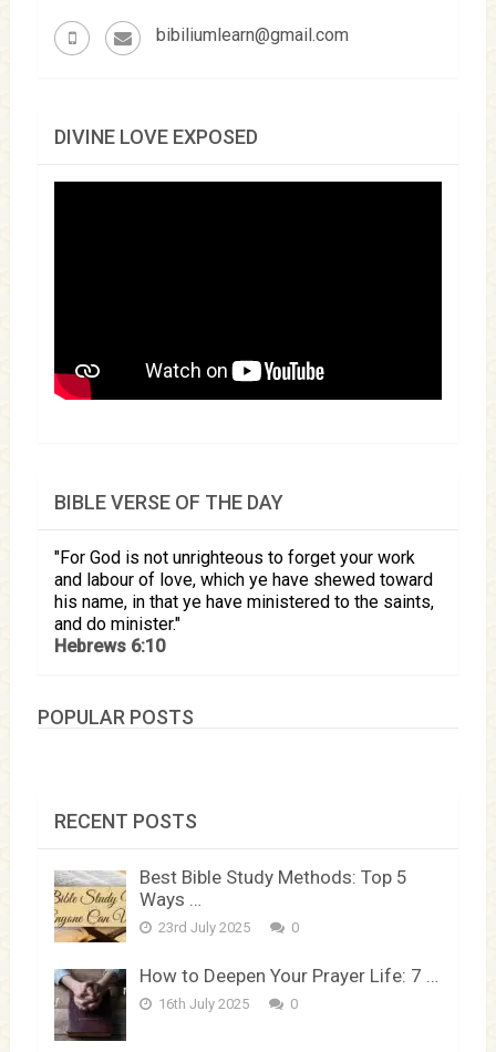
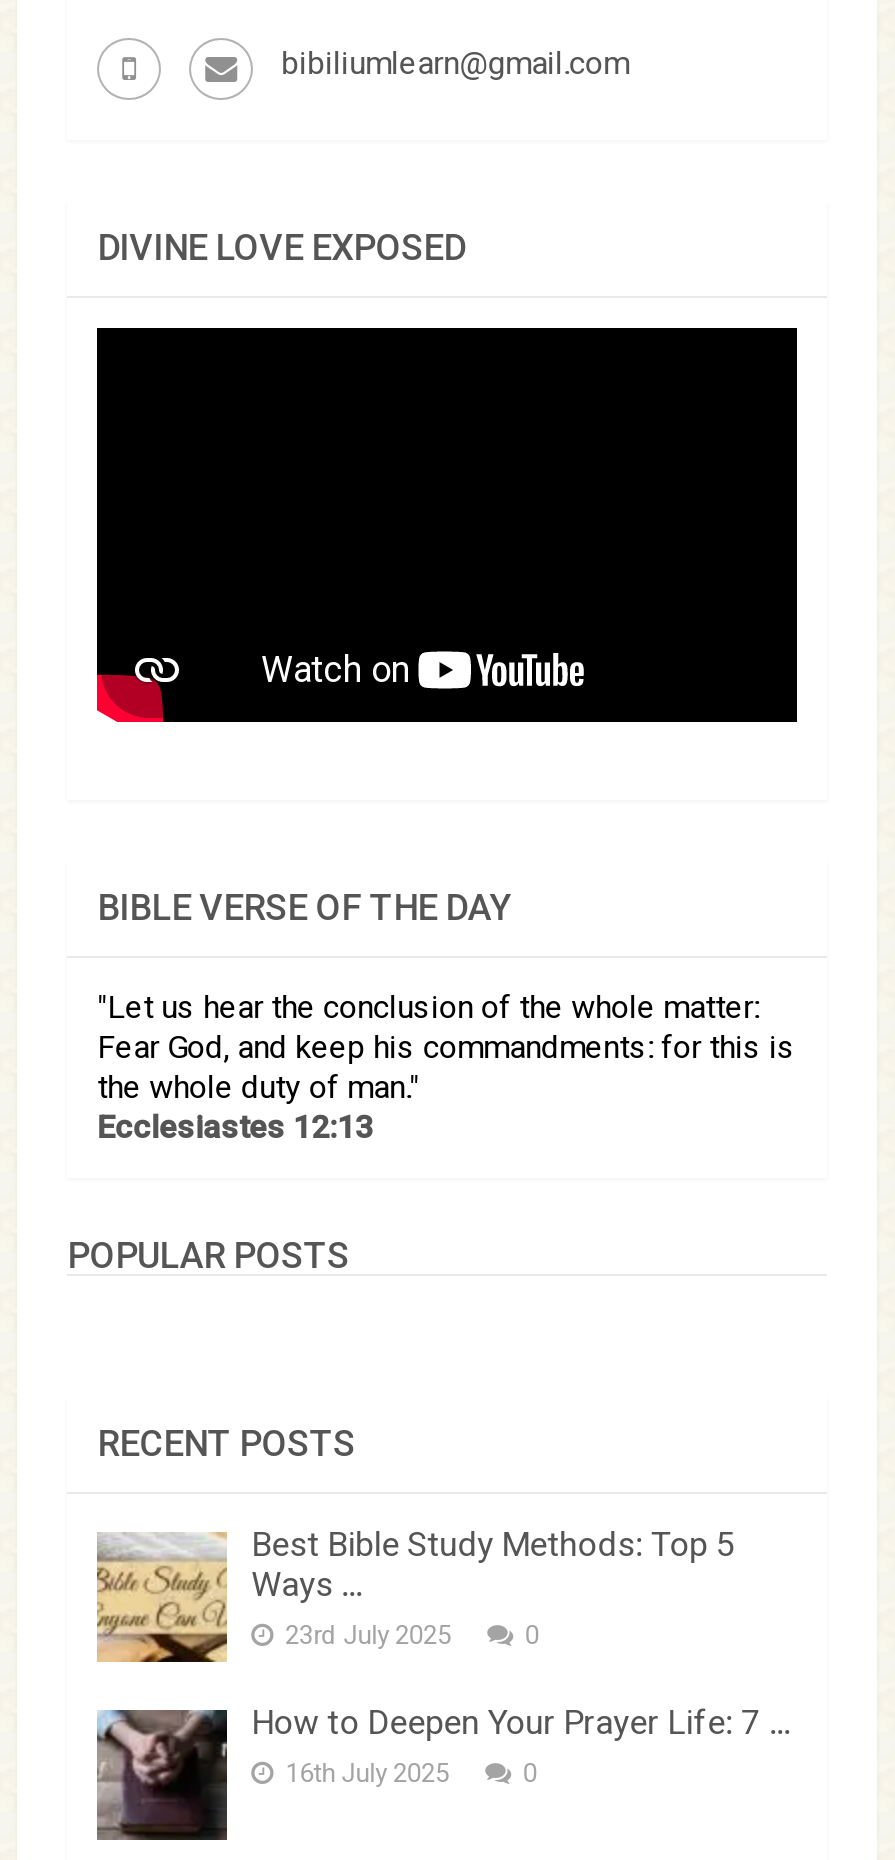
[54,547,434,656] For God is not unrighteous to forget your work | and labour of love, which ye have shewed toward | his name, in that ye have ministered to the saints, | and do minister. | Hebrews 6:10 -> [97,988,795,1146] Let us hear the conclusion of the whole matter: | Fear God, and keep his commandments: for this is | the whole duty of man. | Ecclesiastes 12:13

